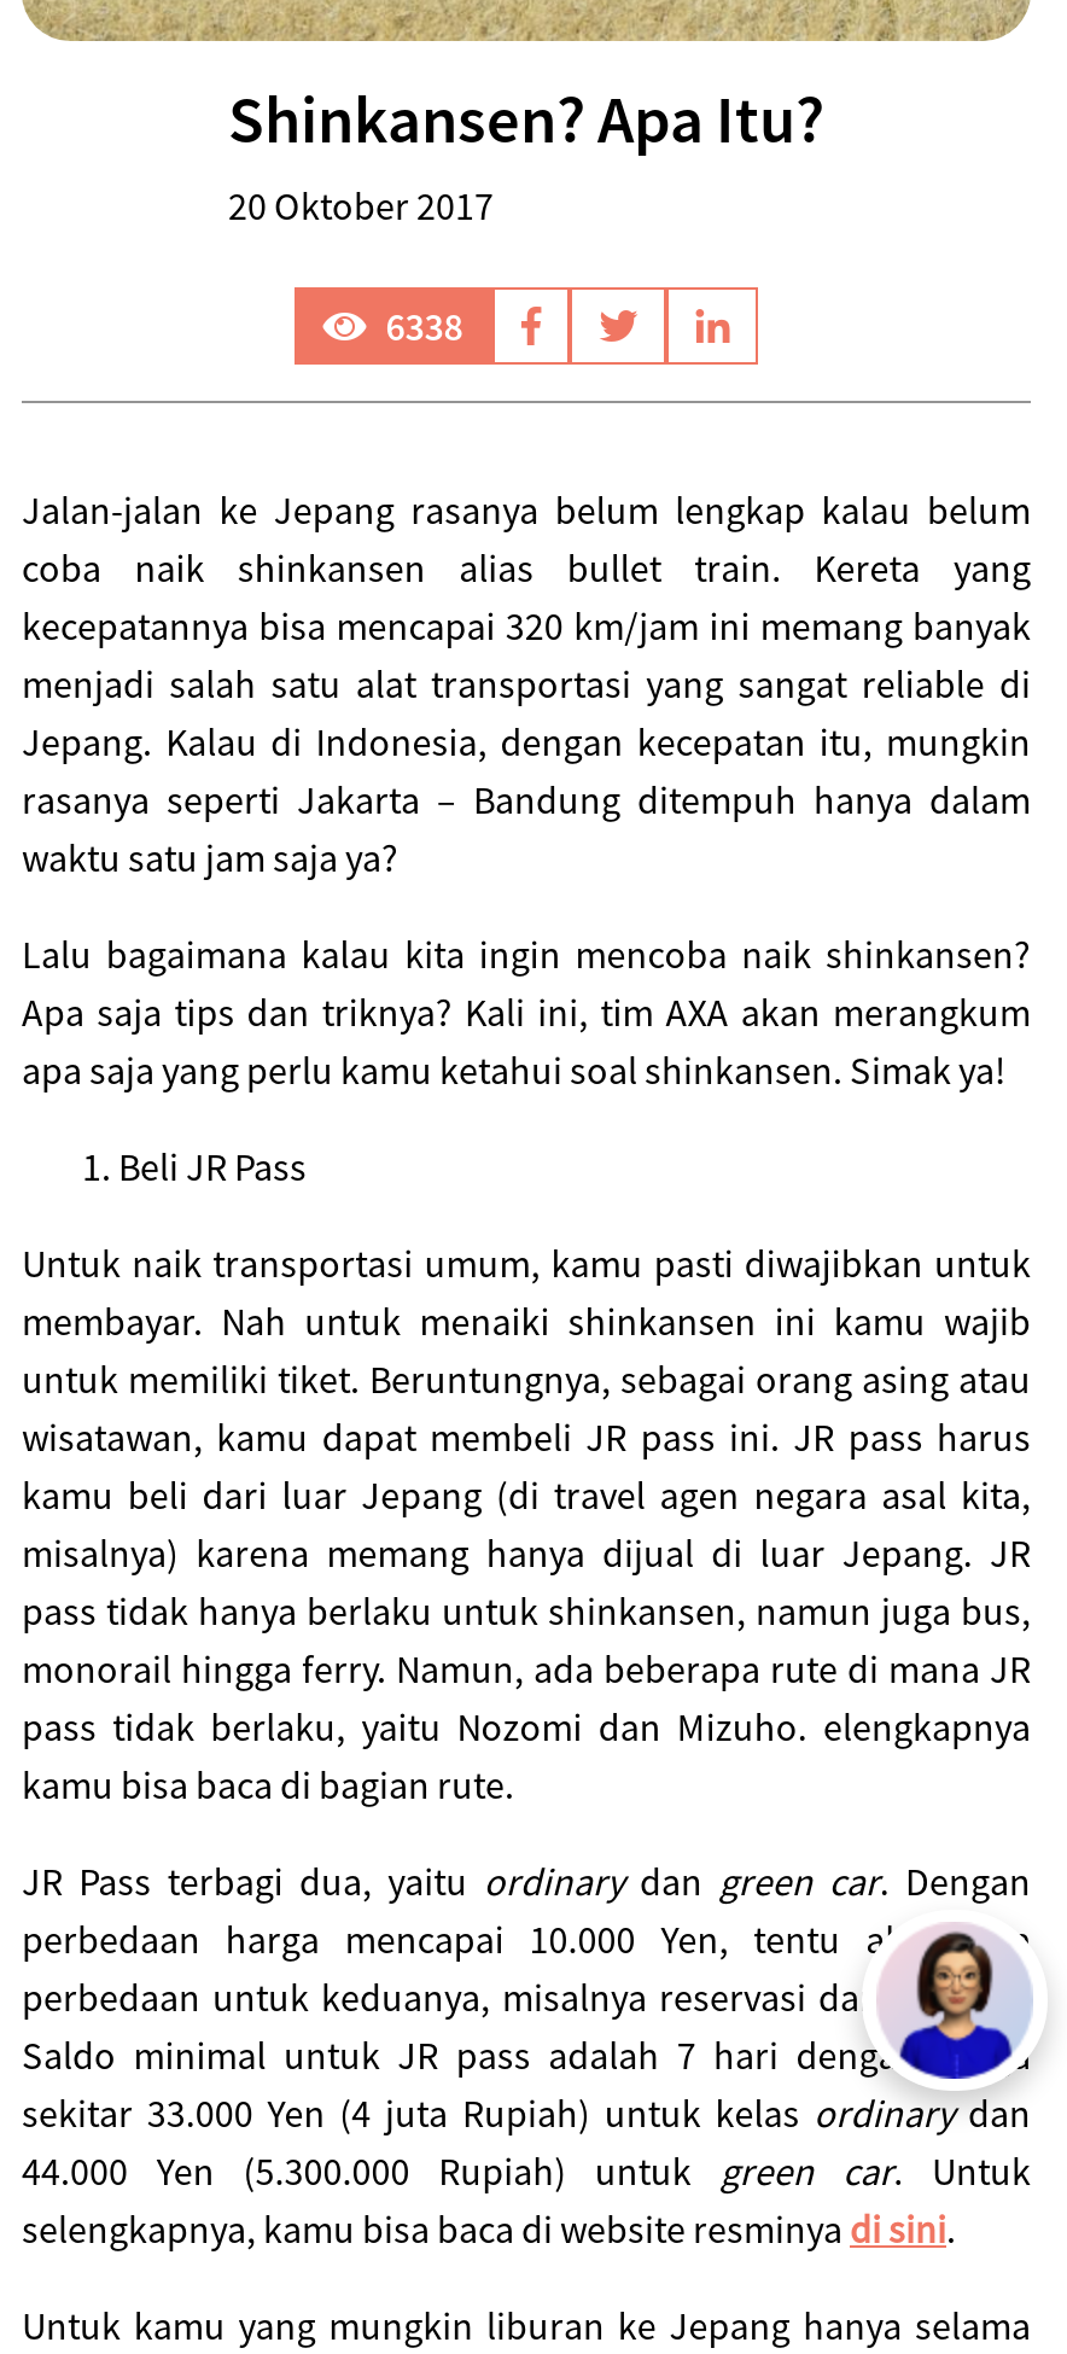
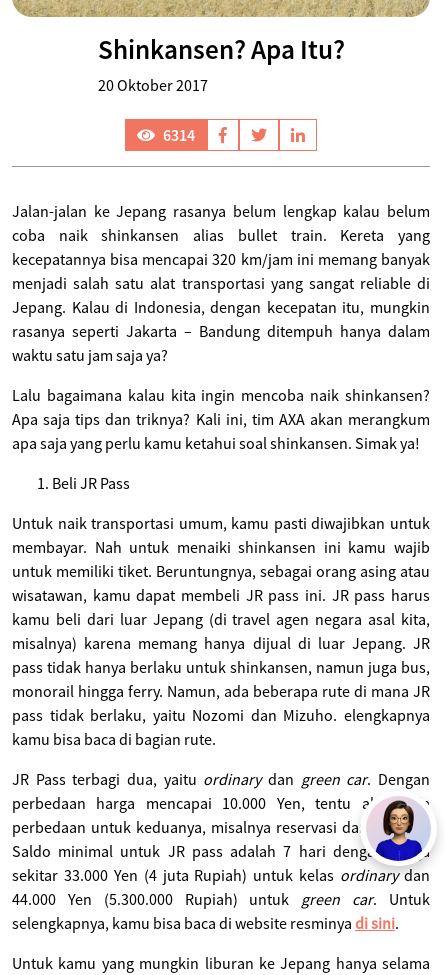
[386,303,463,351] 6338 -> [163,125,195,145] 6314

